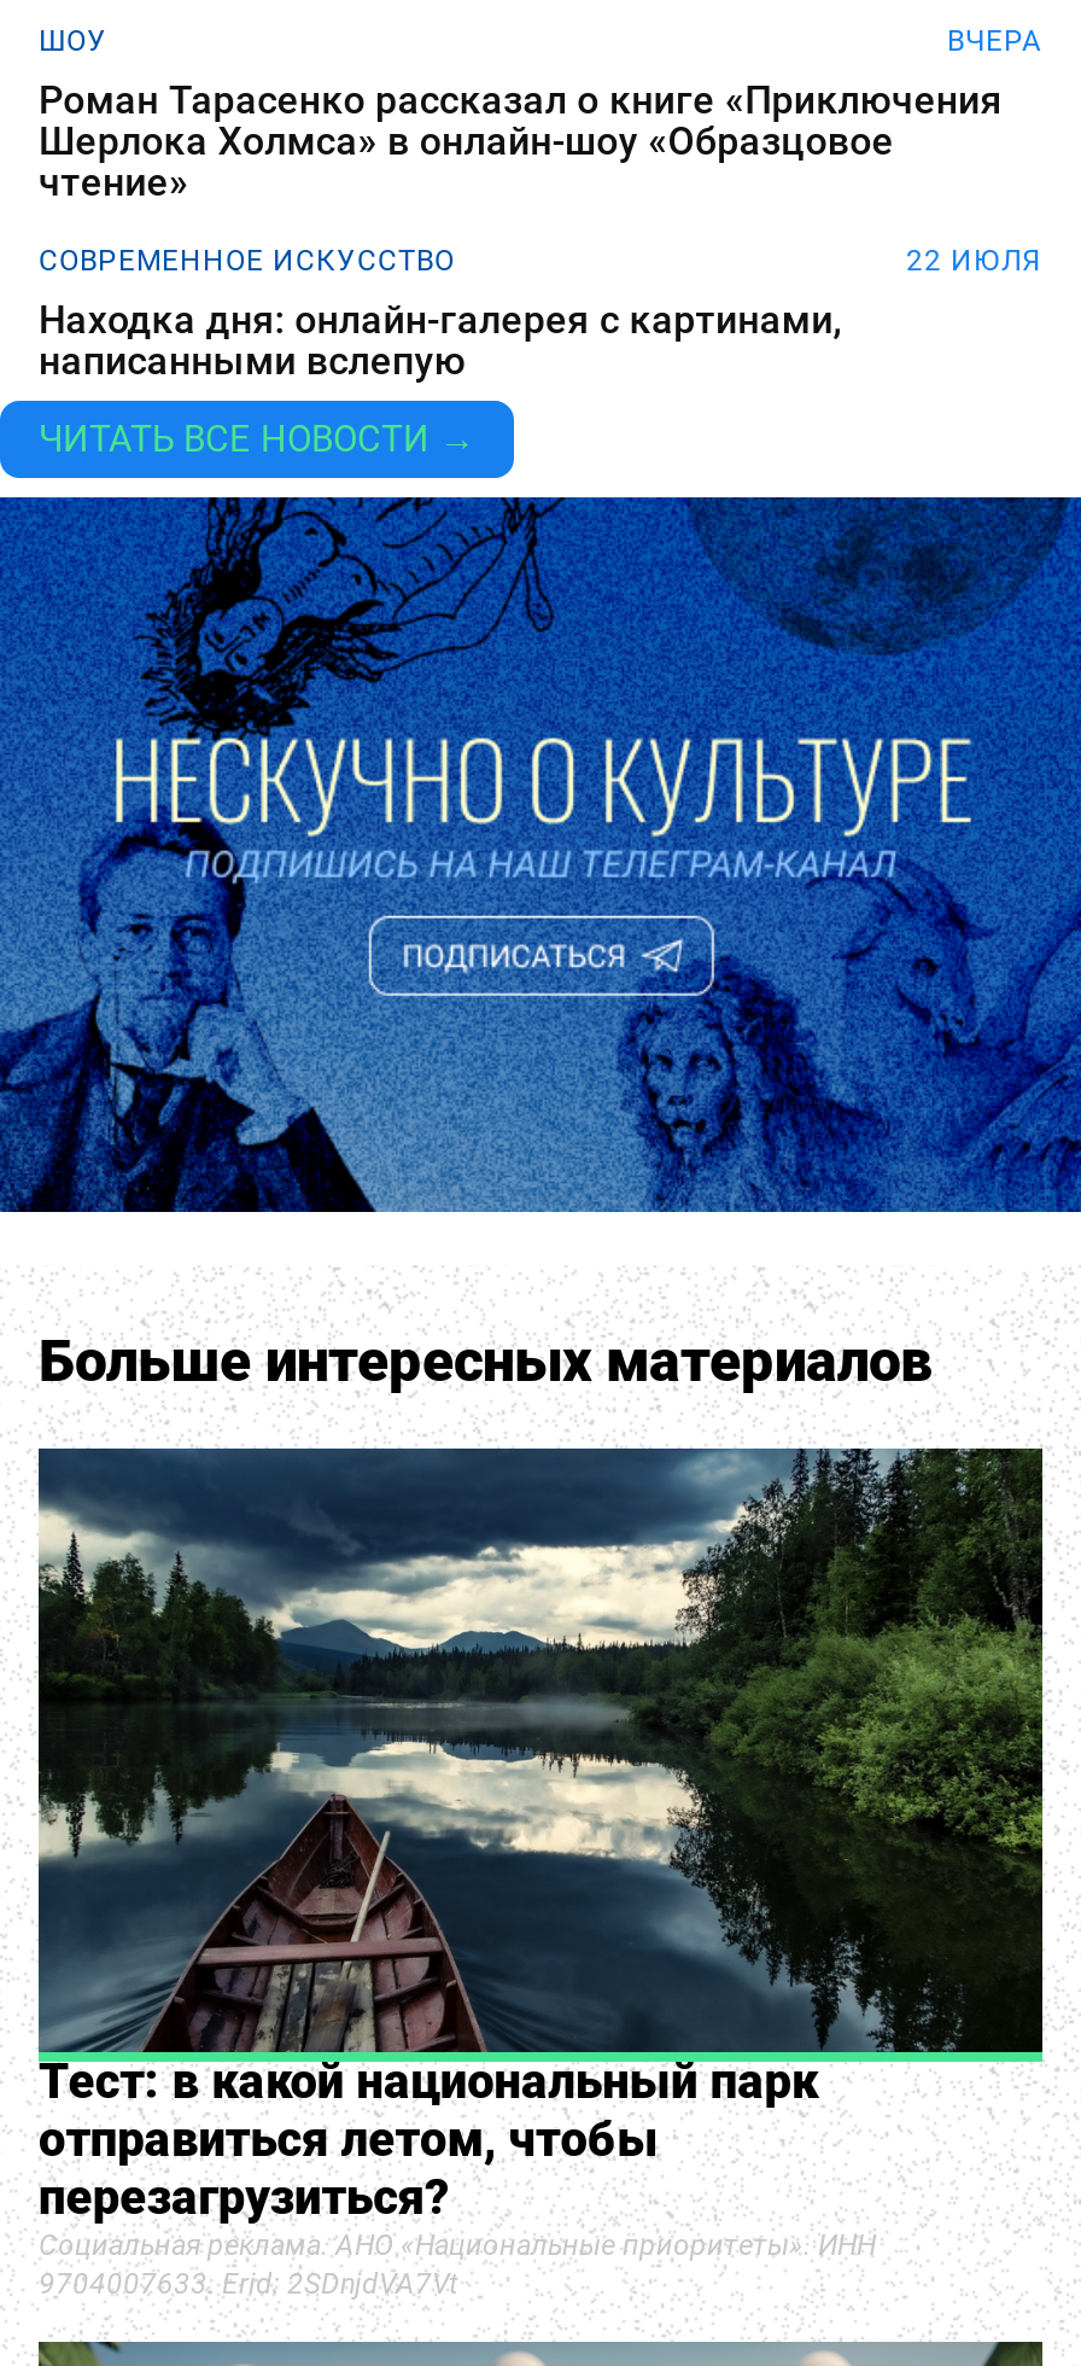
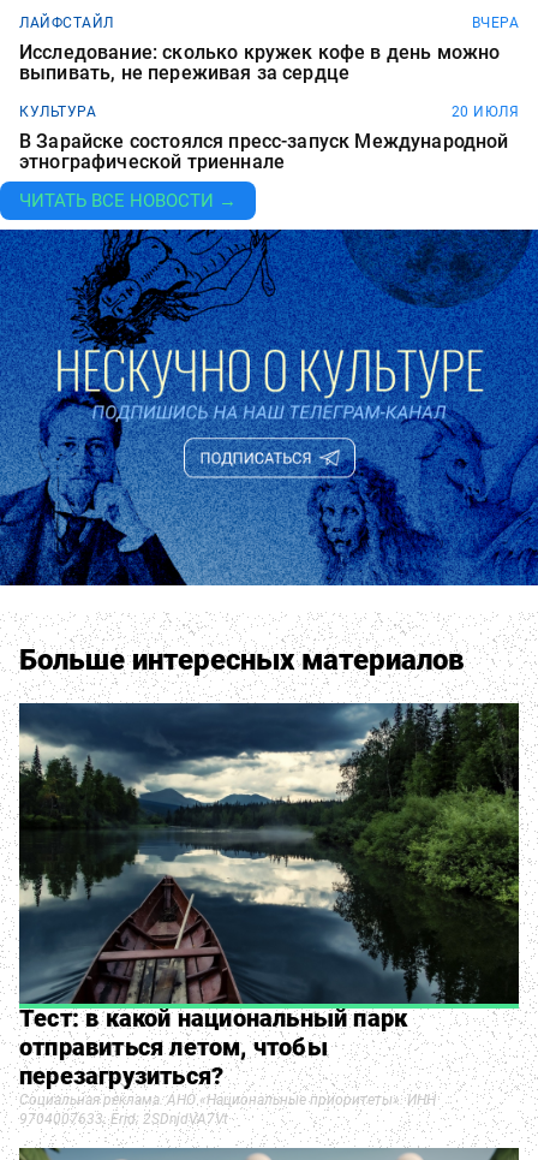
[39,24,107,58] ШОУ -> [19,15,113,31] ЛАЙФСТАЙЛ
[39,77,1002,205] Роман Тарасенко рассказал о книге «Приключения | Шерлока Холмса» в онлайн-шоу «Образцовое | чтение» -> [19,41,500,84] Исследование: сколько кружек кофе в день можно | выпивать, не переживая за сердце
[39,244,1042,384] СОВРЕМЕННОЕ ИСКУССТВО | 22 ИЮЛЯ | Находка дня: онлайн-галерея с картинами, | написанными вслепую -> [19,103,519,173] КУЛЬТУРА | 20 ИЮЛЯ | В Зарайске состоялся пресс-запуск Международной | этнографической триеннале

